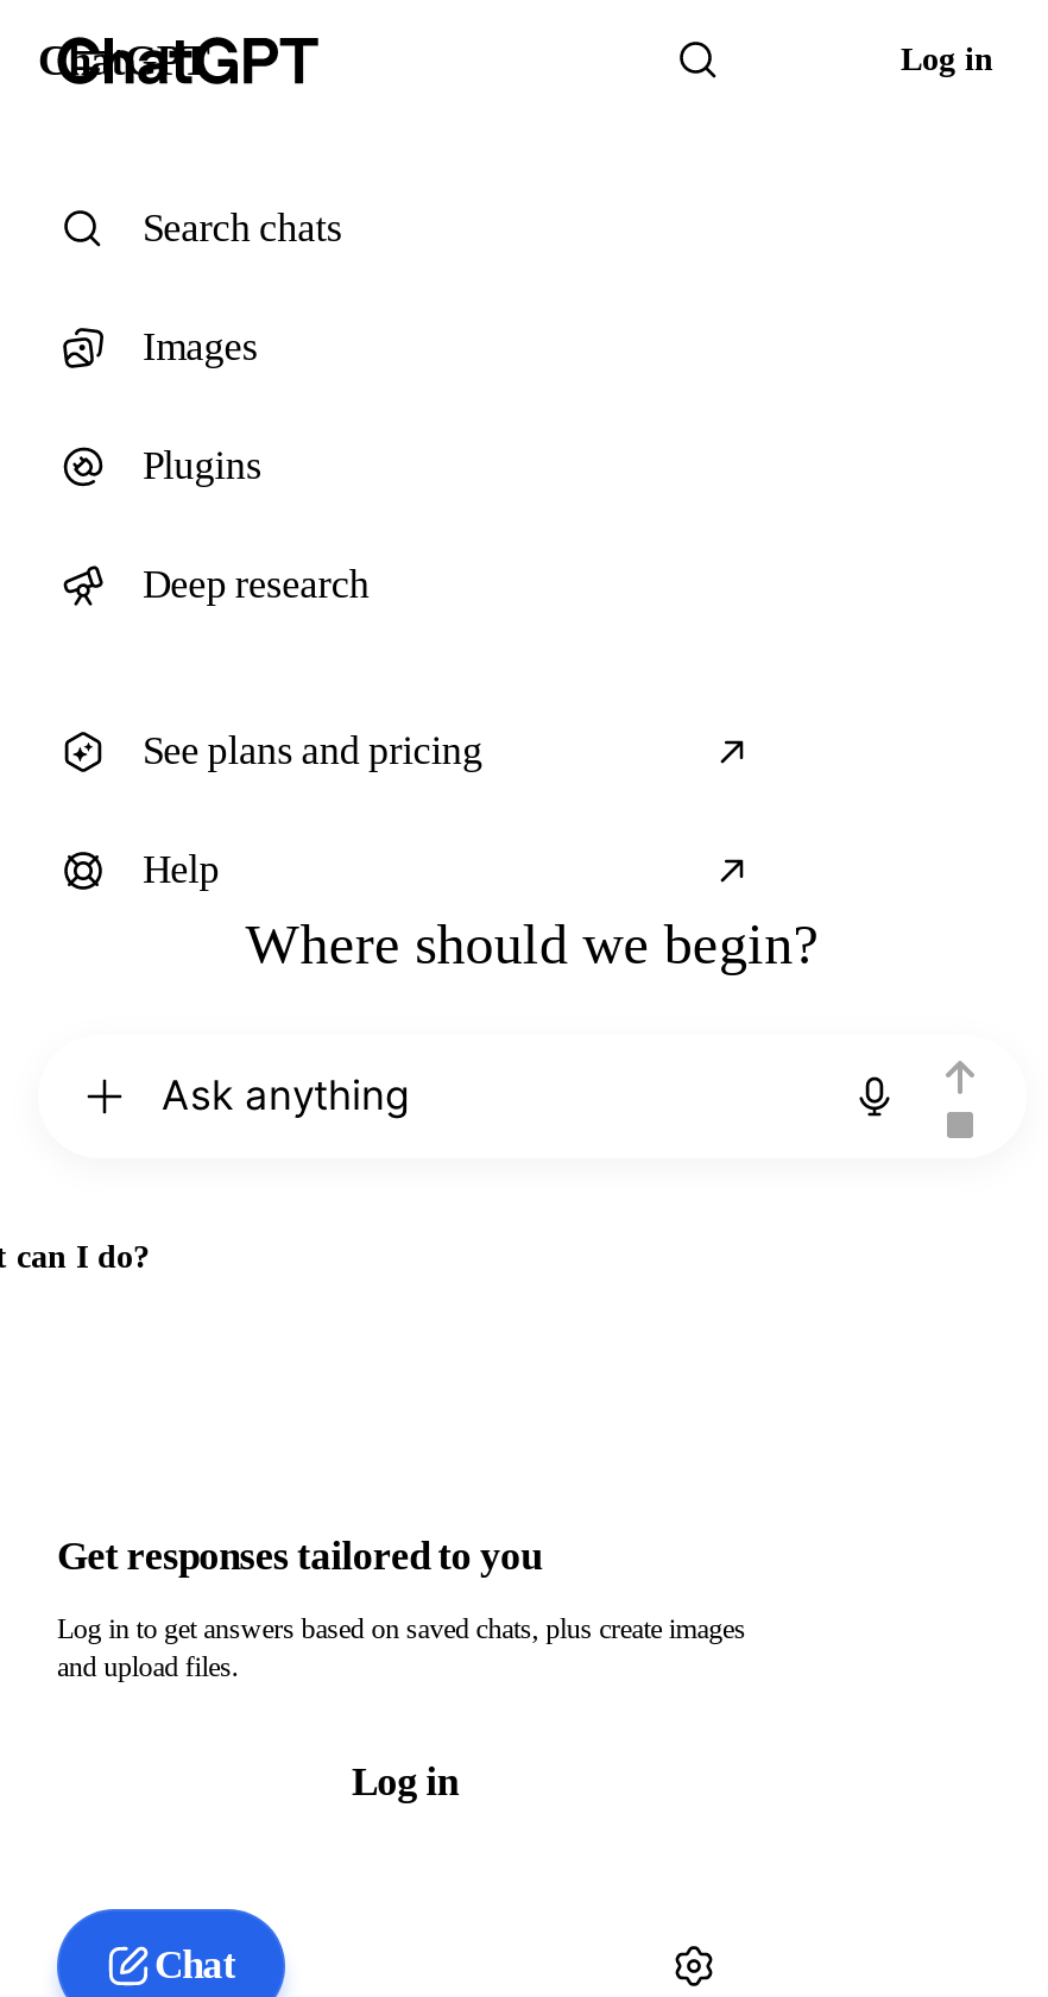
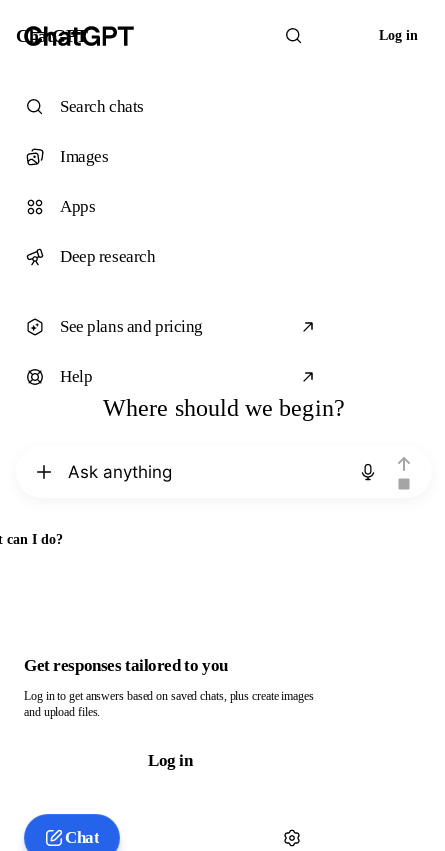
[143,443,261,488] Plugins -> [60,197,95,216] Apps

